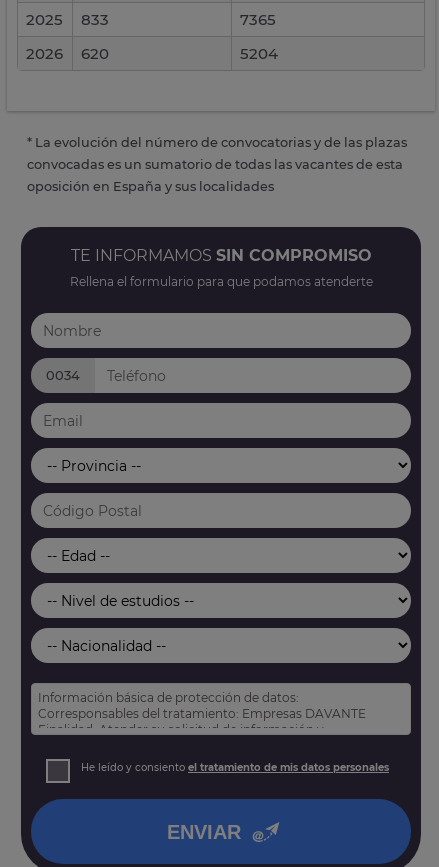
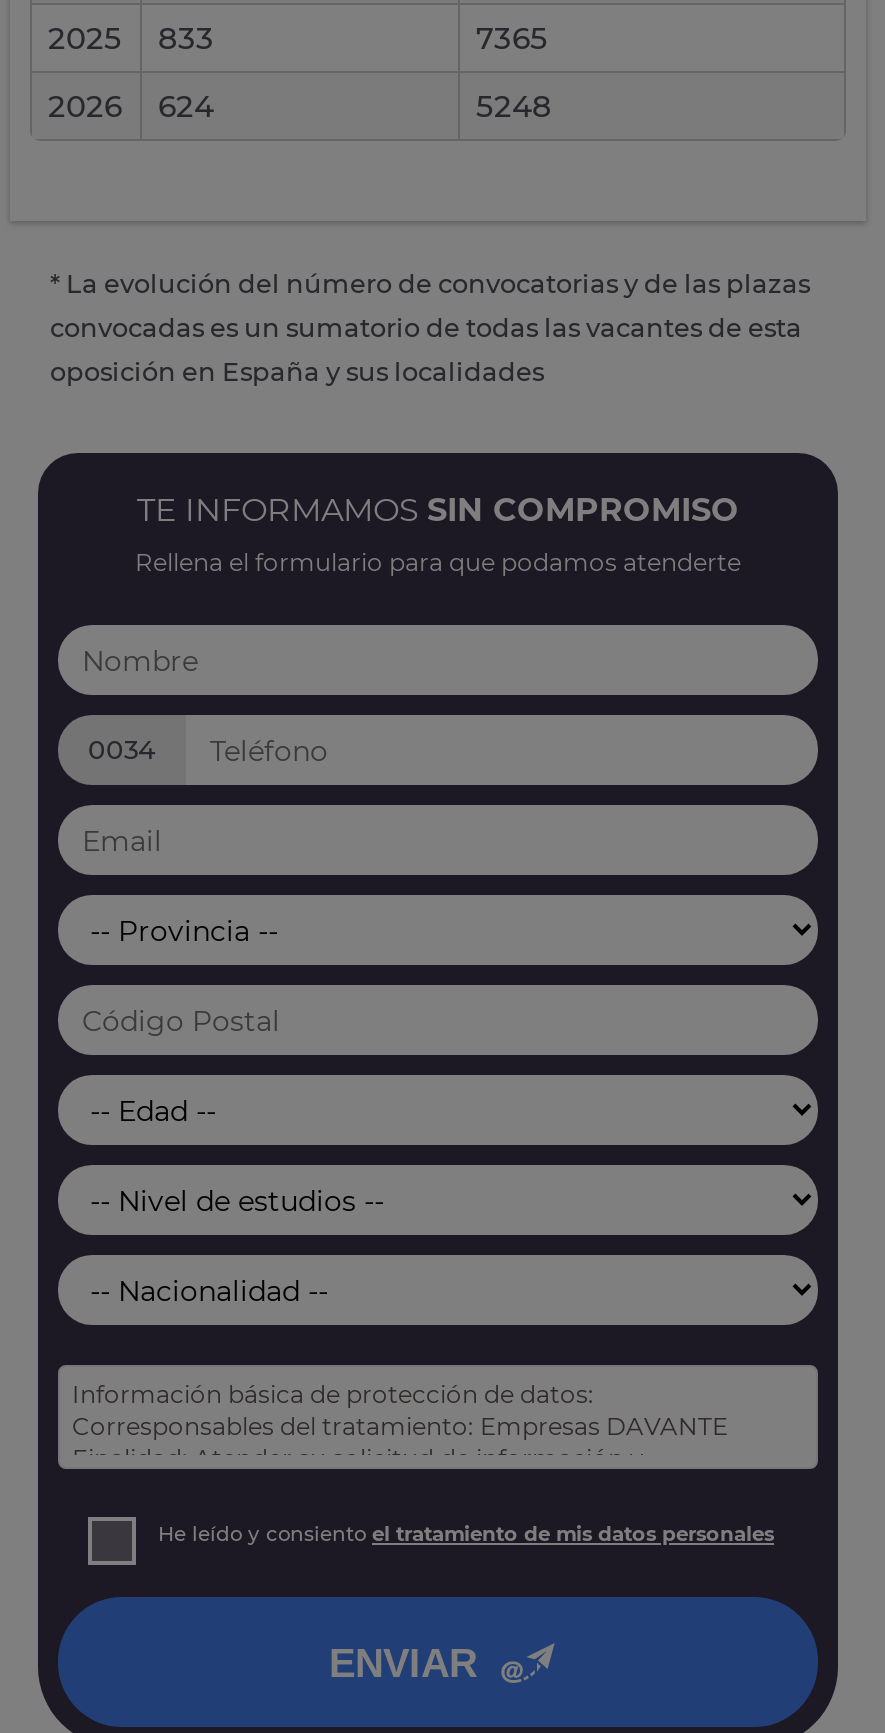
[26,44,109,63] 2026 620 -> [48,87,214,125] 2026 624
[240,44,278,63] 5204 -> [476,87,552,125] 5248

